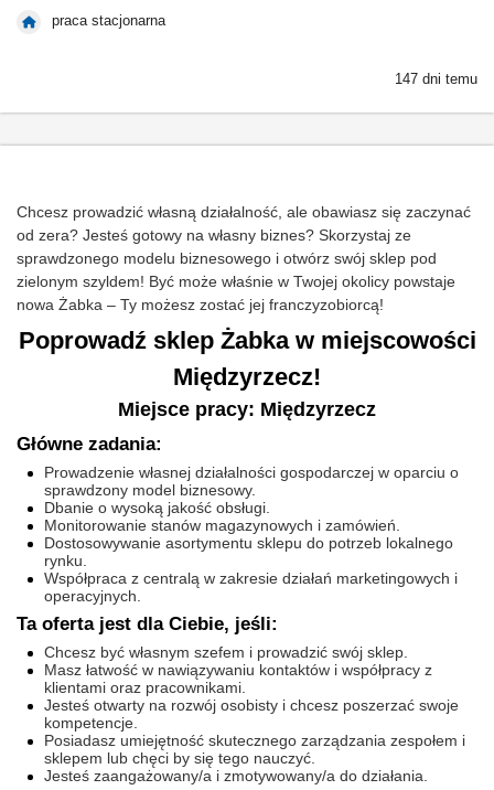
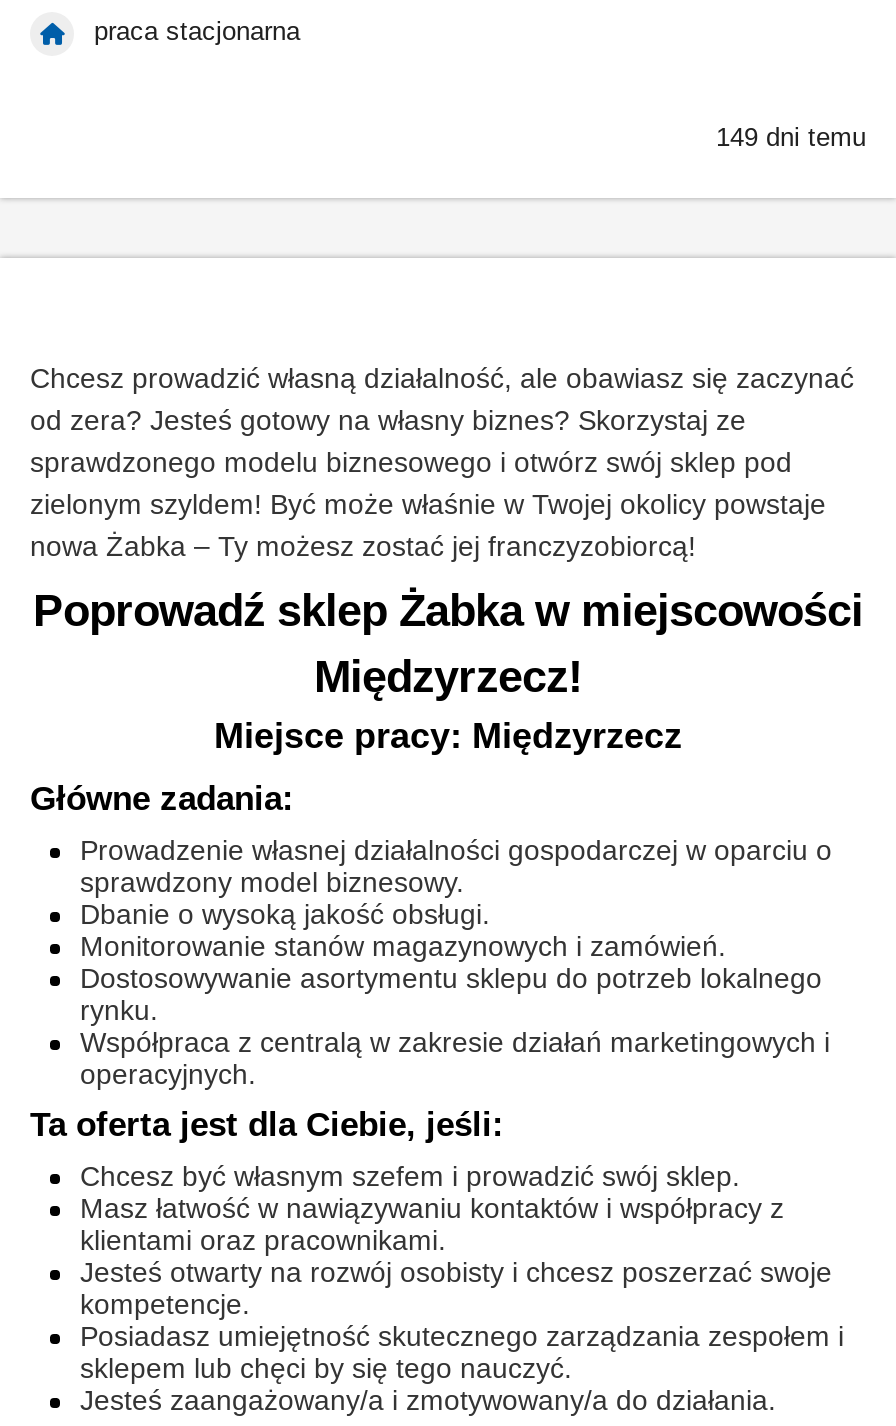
[395,71,477,87] 147 dni temu -> [716,122,866,152] 149 dni temu

